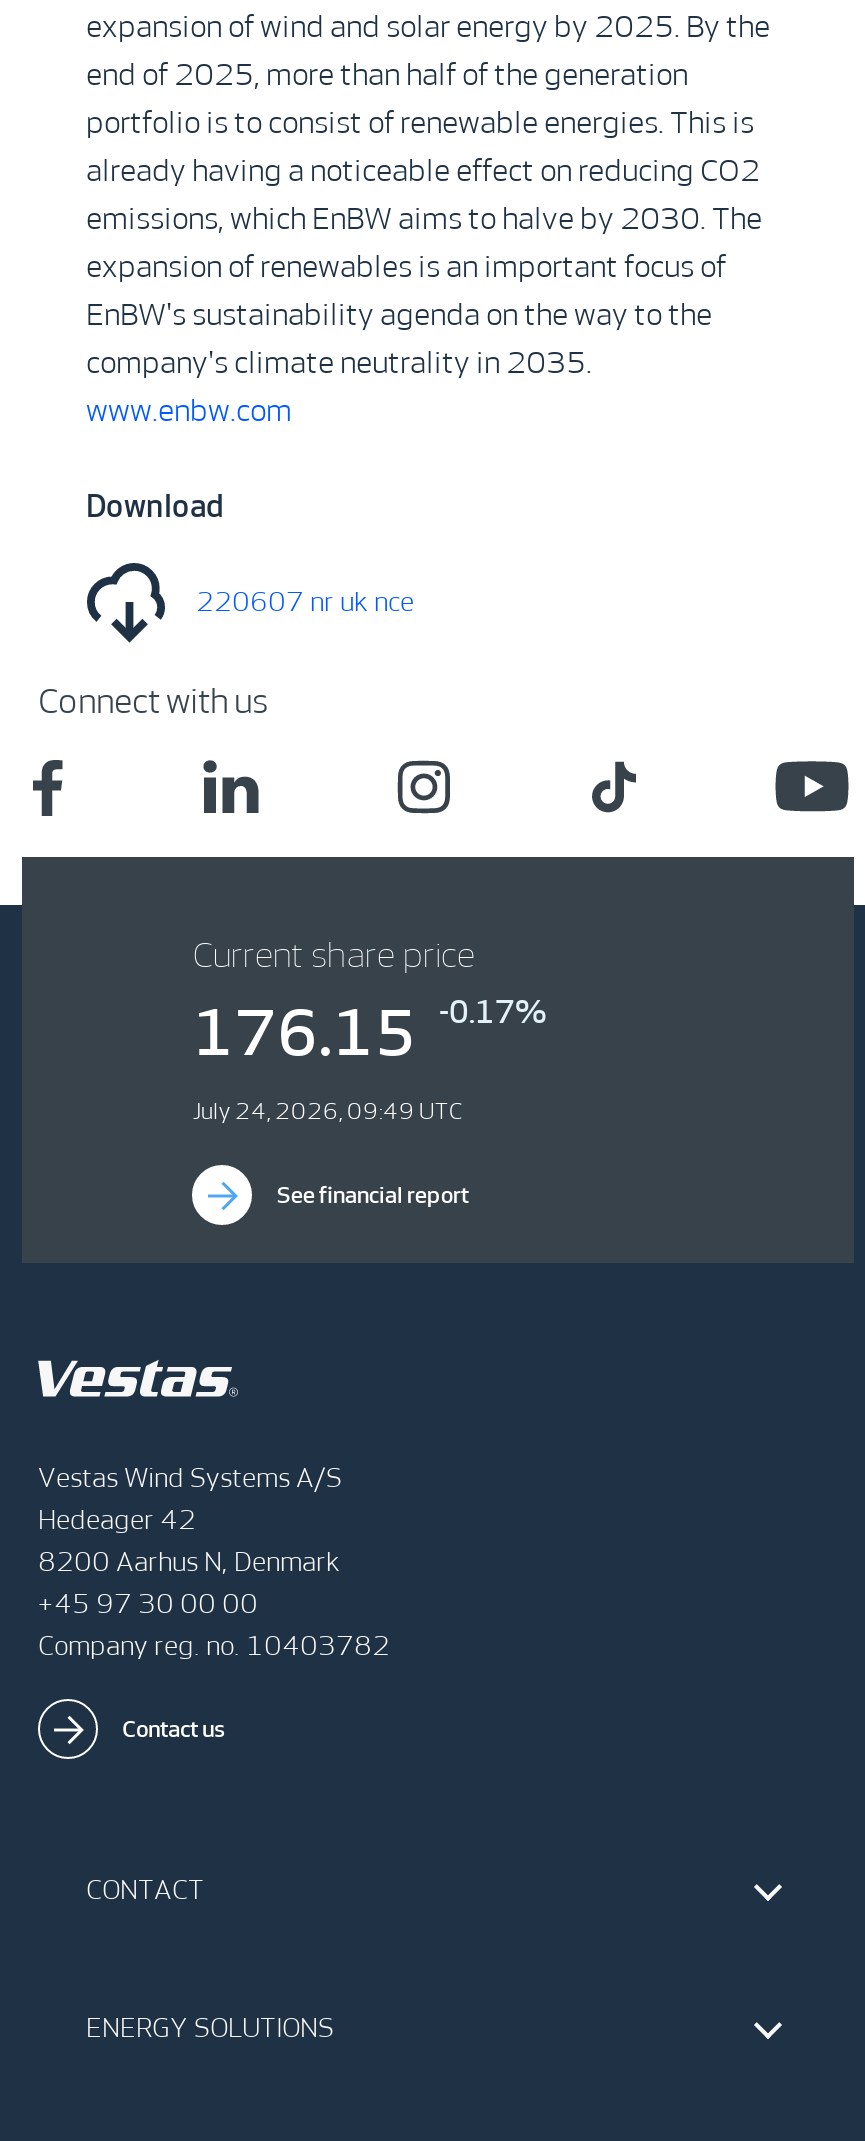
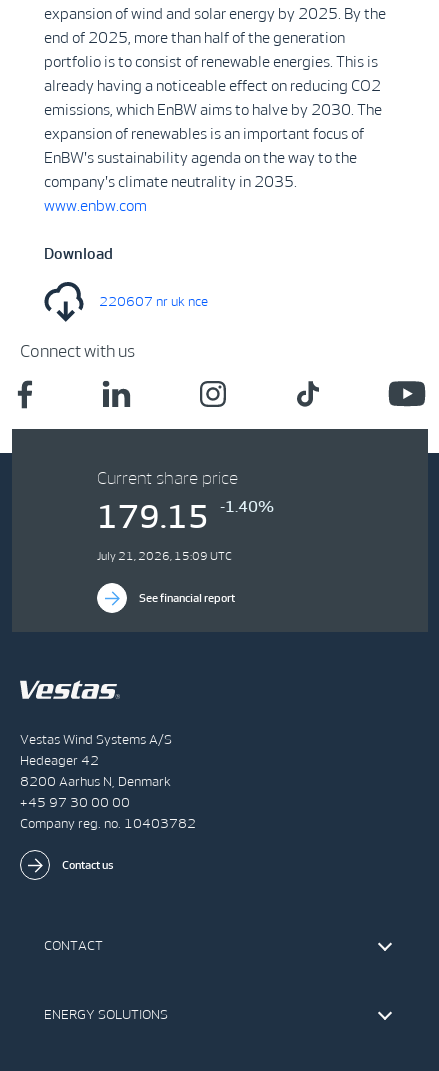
[193,997,417,1067] 176.15 -> [97,499,209,534] 179.15
[439,995,547,1029] -0.17% -> [220,498,274,515] -1.40%
[193,1099,463,1123] July 24, 2026, 09:49 UTC -> [97,550,232,562] July 21, 2026, 15:09 UTC

